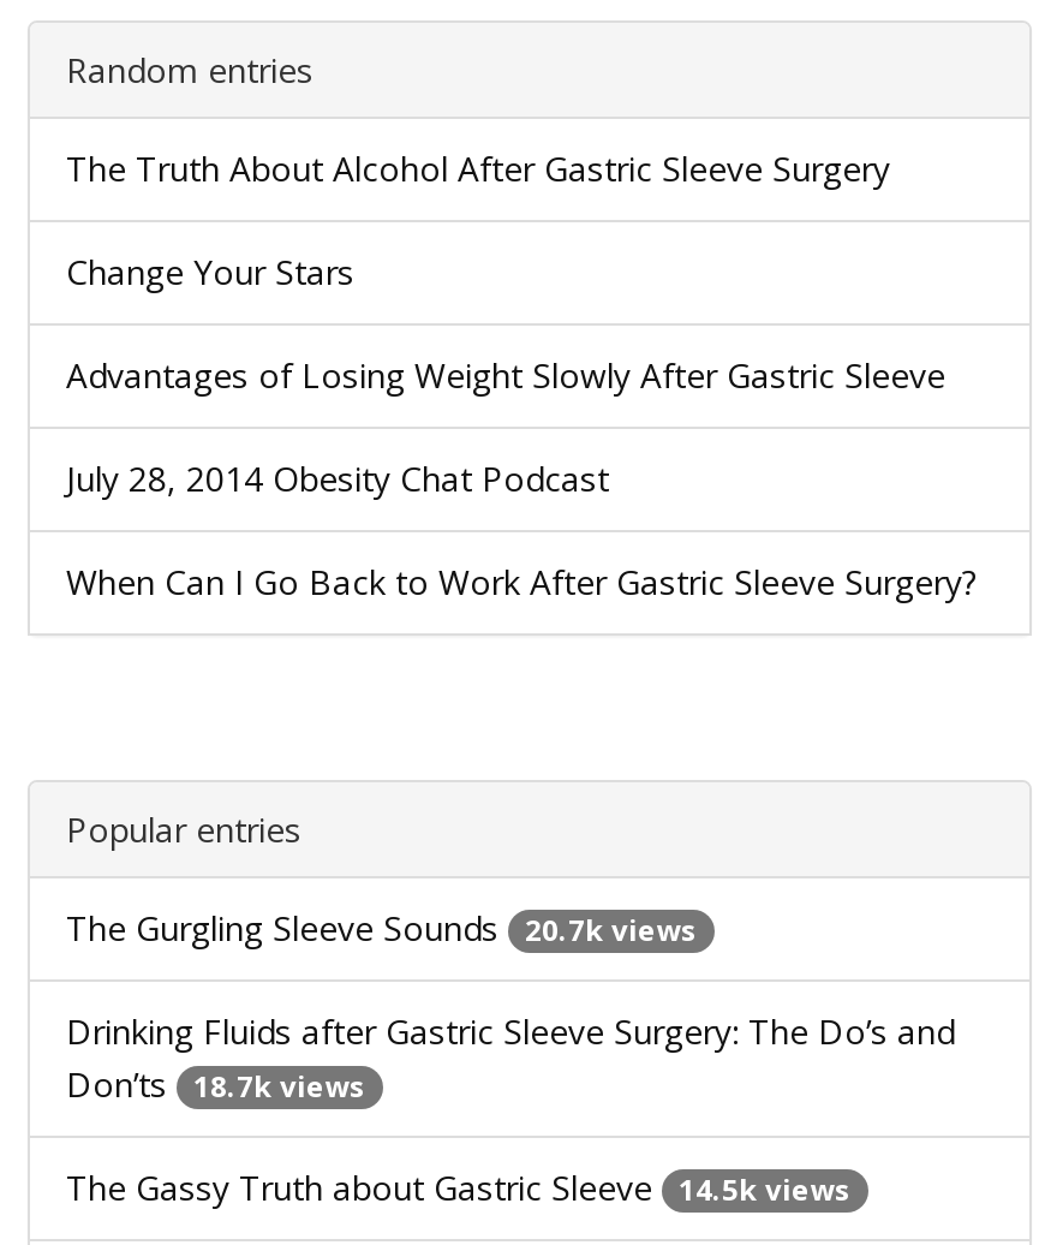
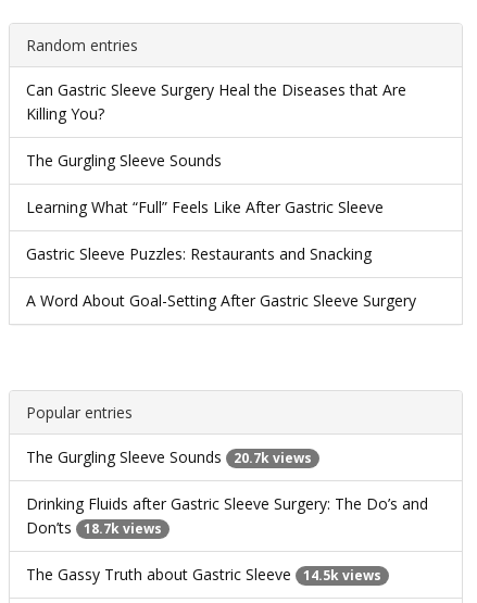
[66,144,890,190] The Truth About Alcohol After Gastric Sleeve Surgery -> [26,79,406,123] Can Gastric Sleeve Surgery Heal the Diseases that Are | Killing You?
[66,248,354,293] Change Your Stars -> [26,150,222,170] The Gurgling Sleeve Sounds
[66,351,945,397] Advantages of Losing Weight Slowly After Gastric Sleeve -> [26,196,384,217] Learning What “Full” Feels Like After Gastric Sleeve
[66,454,609,500] July 28, 2014 Obesity Chat Podcast -> [26,243,372,264] Gastric Sleeve Puzzles: Restaurants and Snacking
[66,558,977,604] When Can I Go Back to Work After Gastric Sleeve Surgery? -> [26,290,416,310] A Word About Goal-Setting After Gastric Sleeve Surgery

